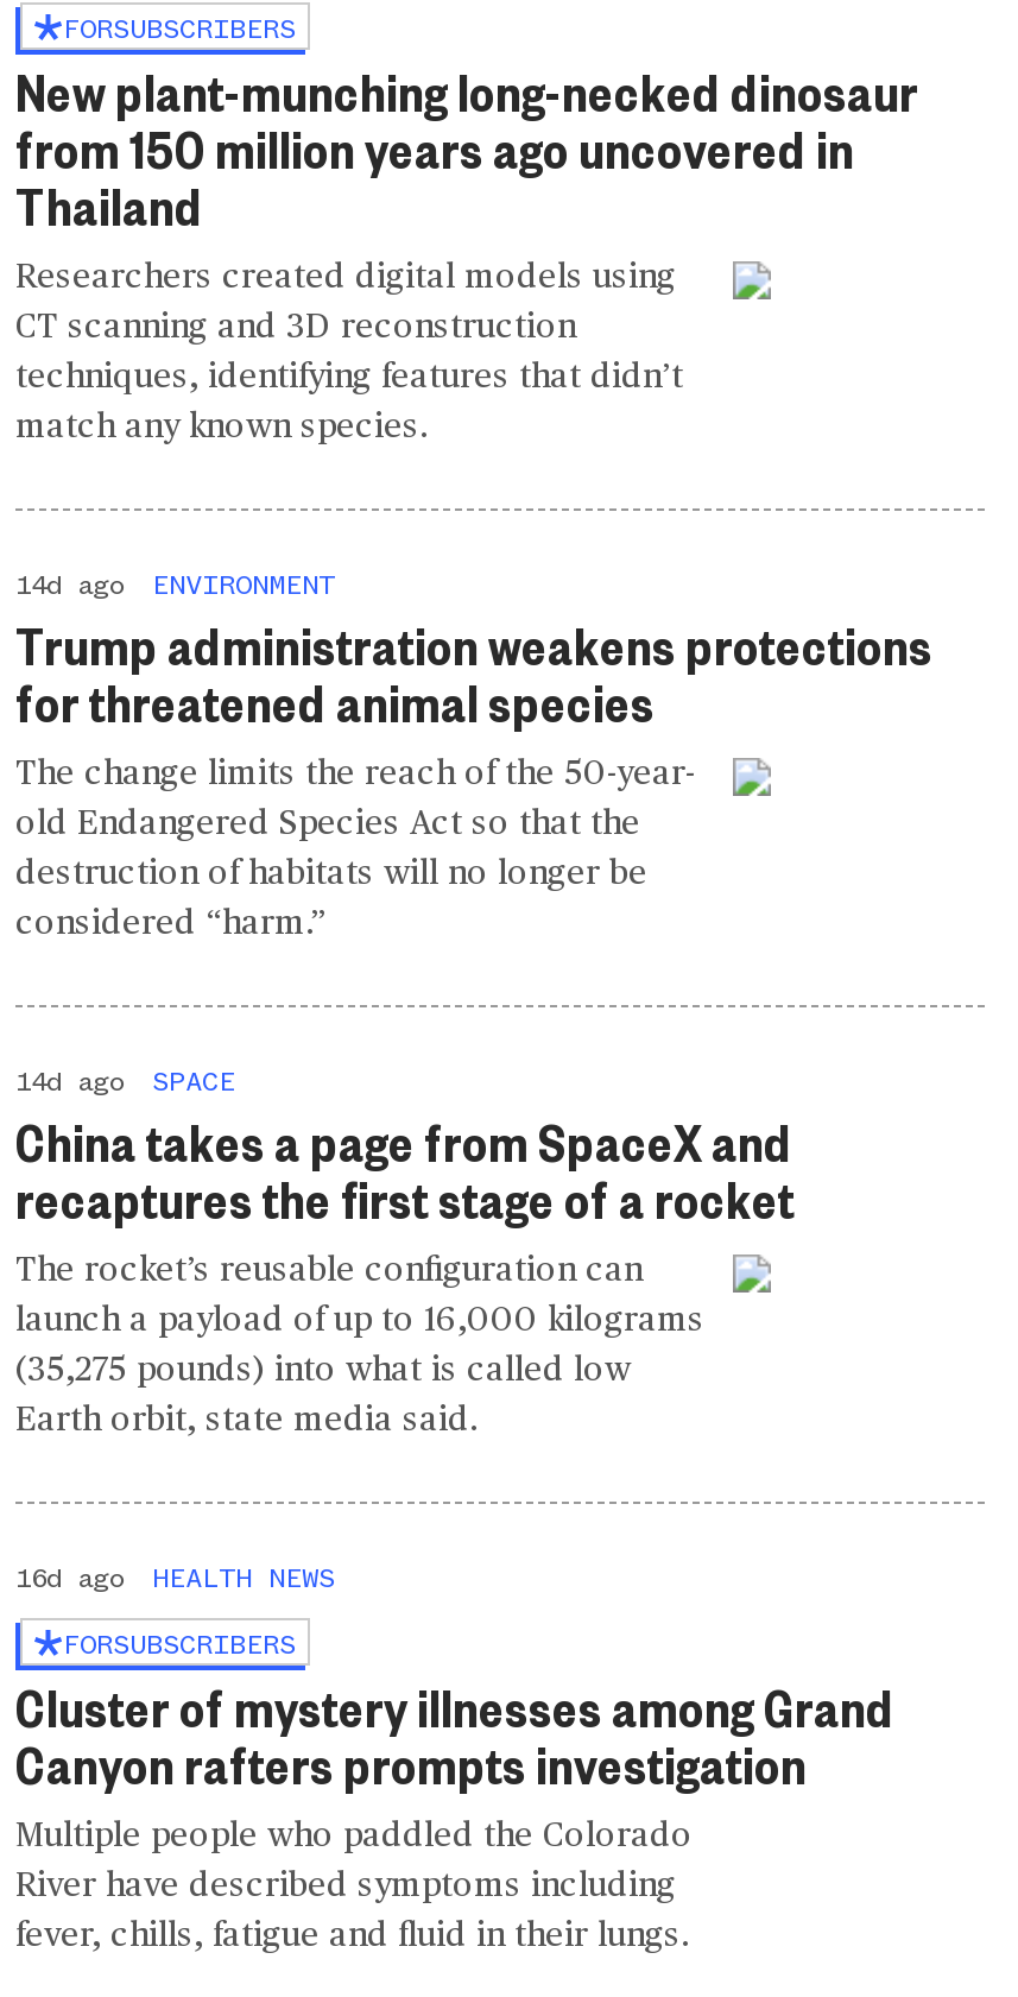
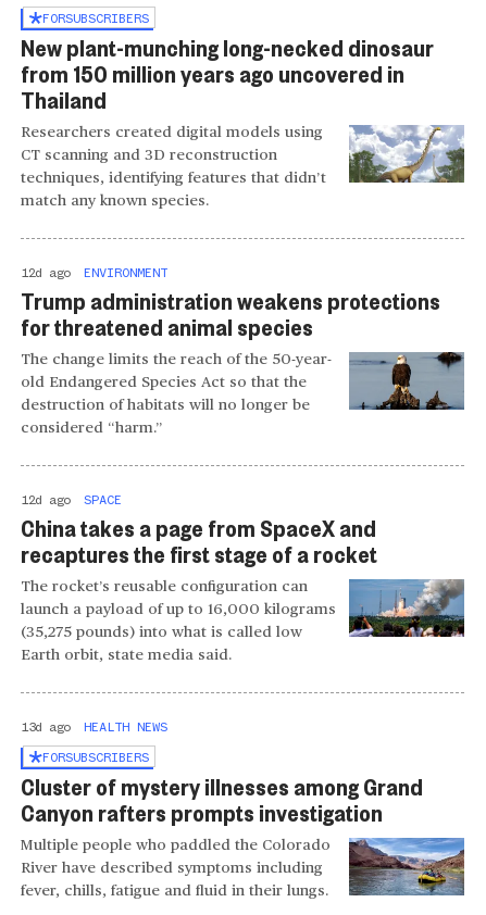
none -> [348,124,465,184] [image]
[15,568,335,601] 14d ago ENVIRONMENT -> [21,265,167,280] 12d ago ENVIRONMENT
none -> [348,351,465,411] [image]
[15,1064,235,1098] 14d ago SPACE -> [21,492,121,507] 12d ago SPACE
none -> [348,578,465,638] [image]
[15,1561,335,1594] 16d ago HEALTH NEWS -> [21,719,167,735] 13d ago HEALTH NEWS
none -> [348,837,465,897] [image]

